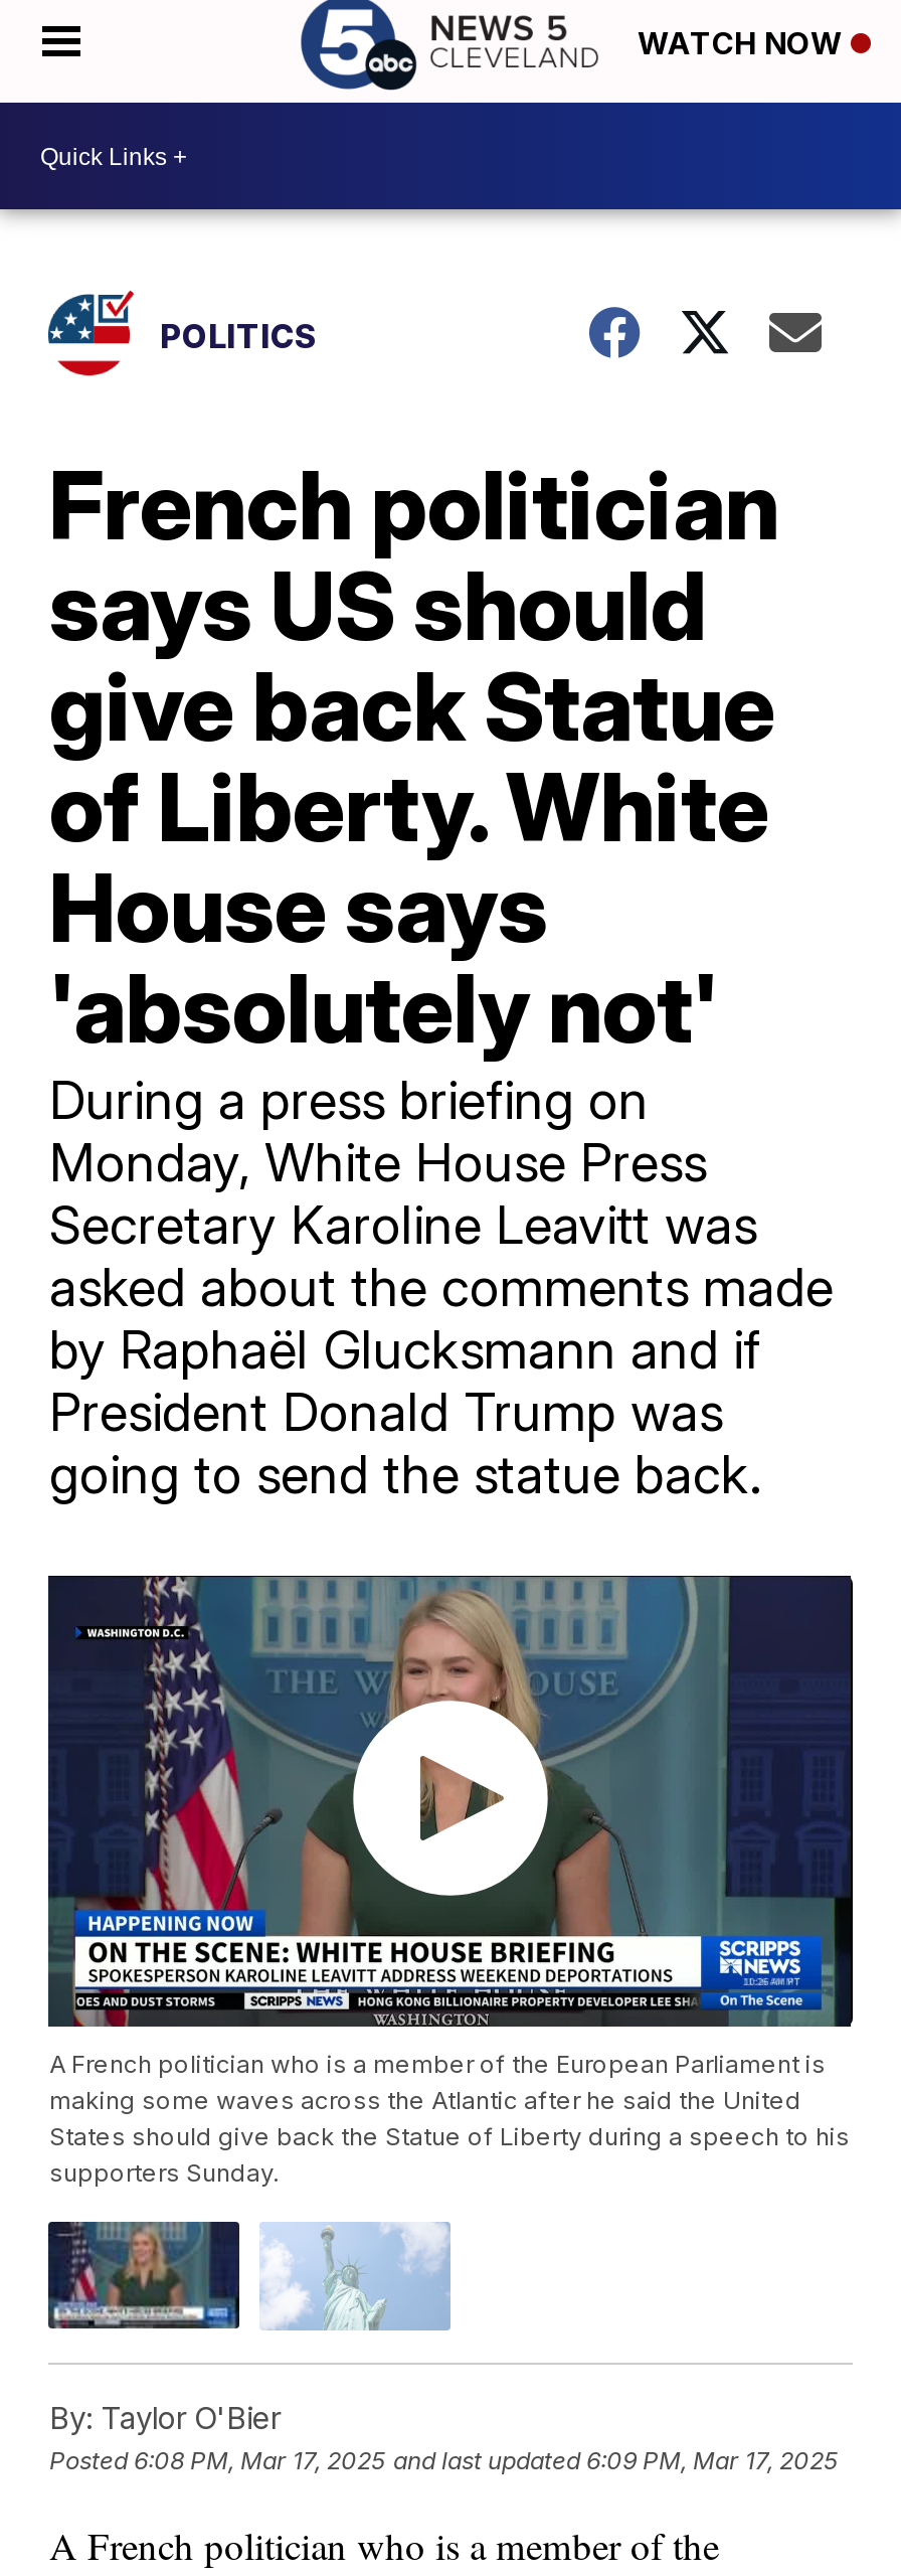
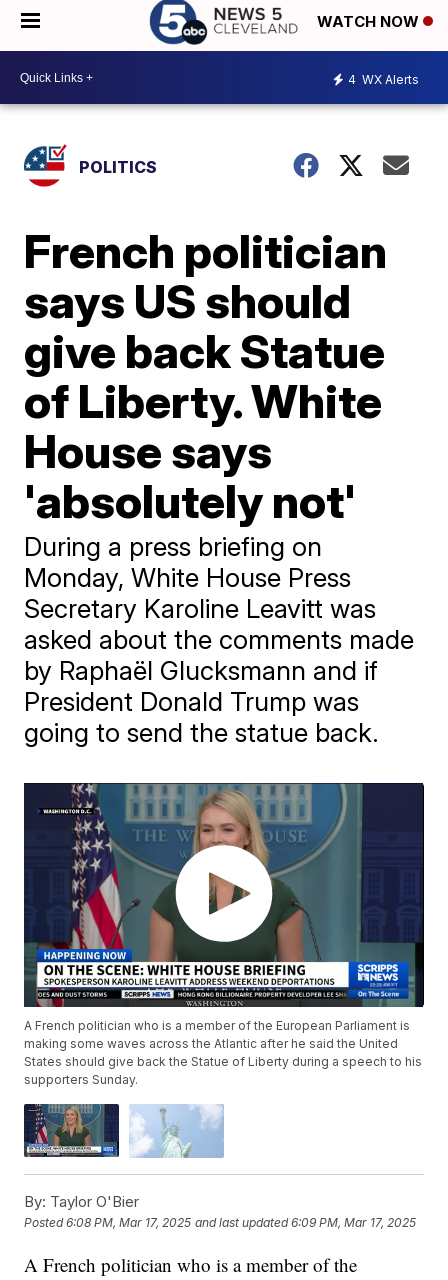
none -> [348,71,419,86] 4 WX Alerts

